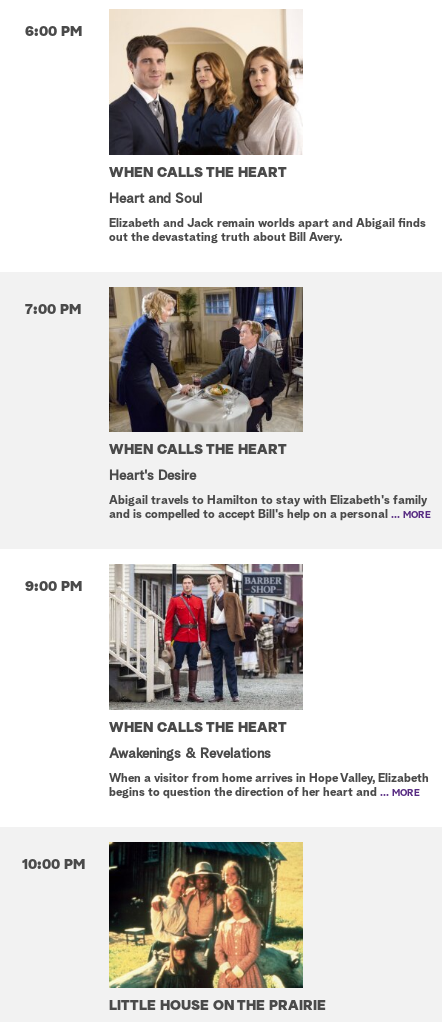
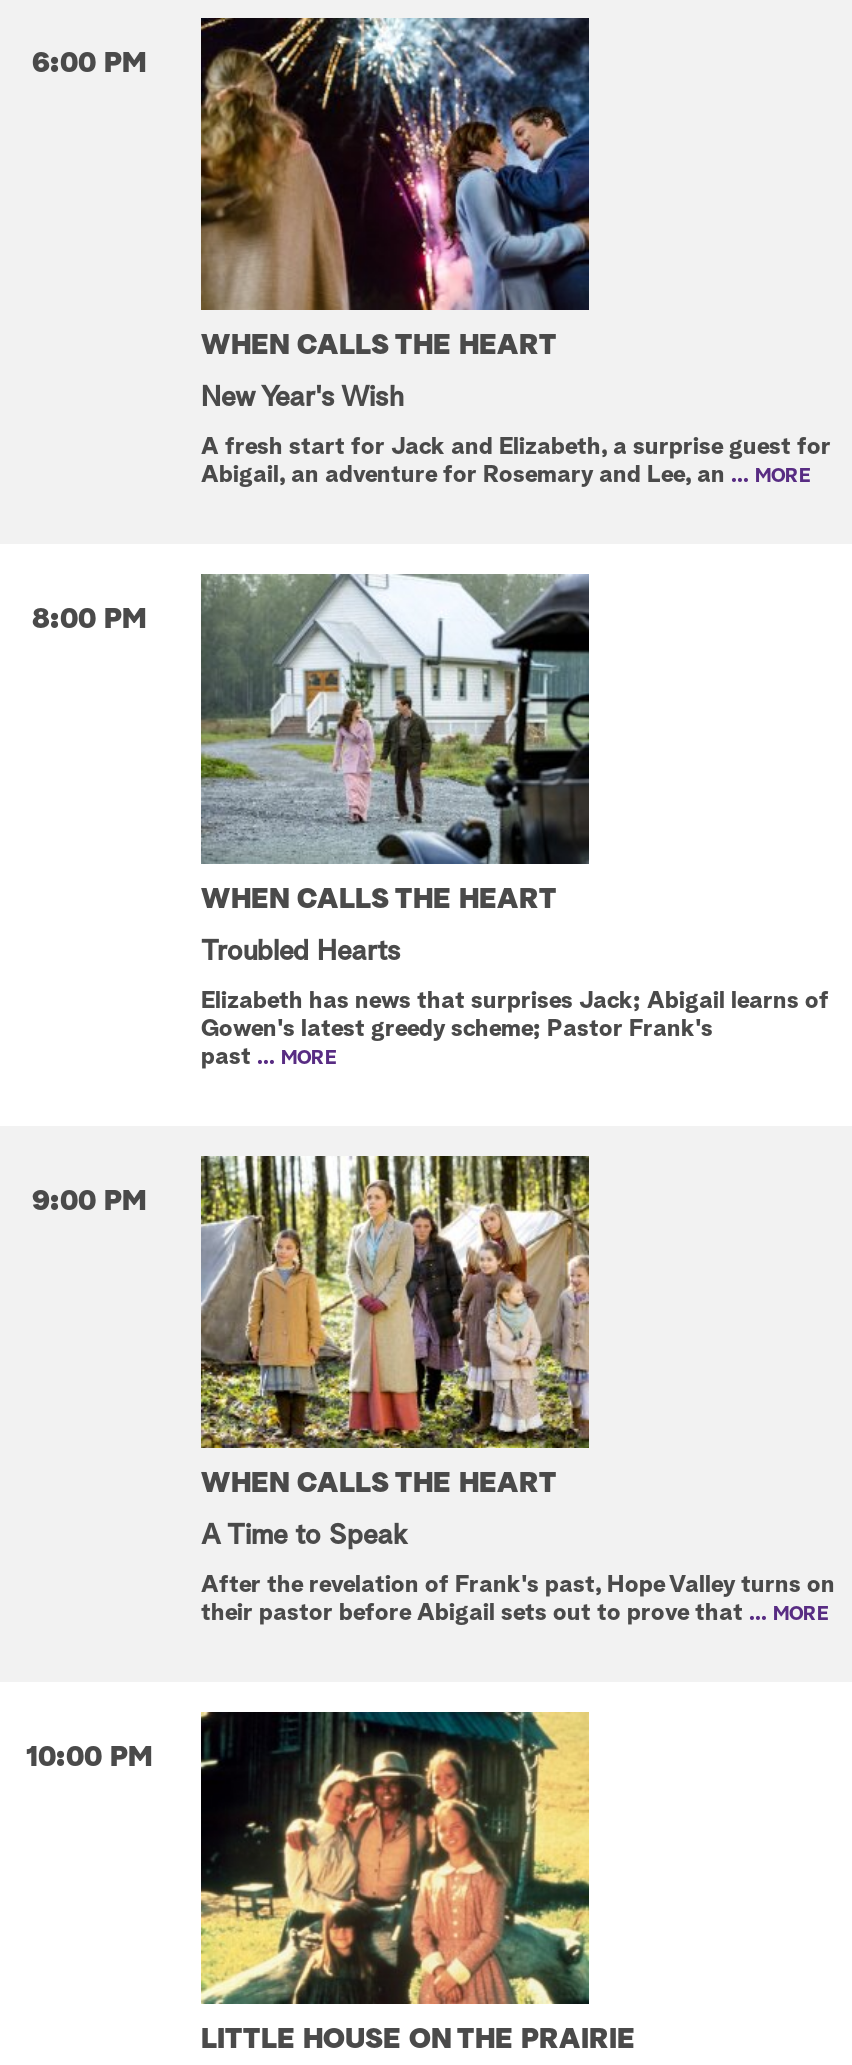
[109,9,304,206] [image] | Heart and Soul -> [199,16,591,411] [image] | New Year's Wish
[109,218,426,244] Elizabeth and Jack remain worlds apart and Abigail finds | out the devastating truth about Bill Avery. -> [201,435,831,487] A fresh start for Jack and Elizabeth, a surprise guest for | Abigail, an adventure for Rosemary and Lee, an ... MORE
[25,286,304,433] [image] | 7:00 PM -> [32,574,589,864] [image] | 8:00 PM
[109,469,196,483] Heart's Desire -> [201,939,401,967] Troubled Hearts
[109,495,431,521] Abigail travels to Hamilton to stay with Elizabeth's family | and is compelled to accept Bill's help on a personal ... MORE -> [201,991,829,1071] Elizabeth has news that surprises Jack; Abigail learns of | Gowen's latest greedy scheme; Pastor Frank's | past ... MORE
[109,563,304,761] [image] | Awakenings & Revelations -> [199,1154,591,1550] [image] | A Time to Speak
[109,773,429,799] When a visitor from home arrives in Hope Valley, Elizabeth | begins to question the direction of her heart and ... MORE -> [201,1574,835,1626] After the revelation of Frank's past, Hope Valley turns on | their pastor before Abigail sets out to prove that ... MORE

